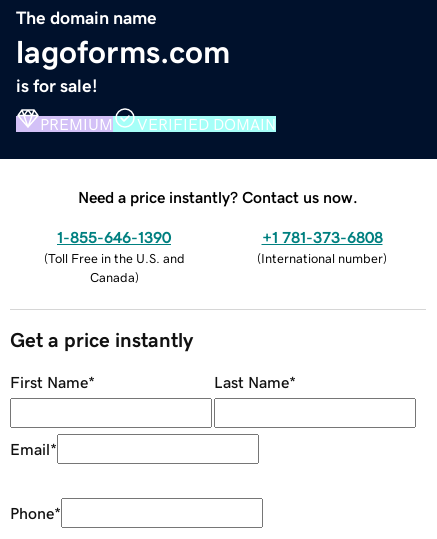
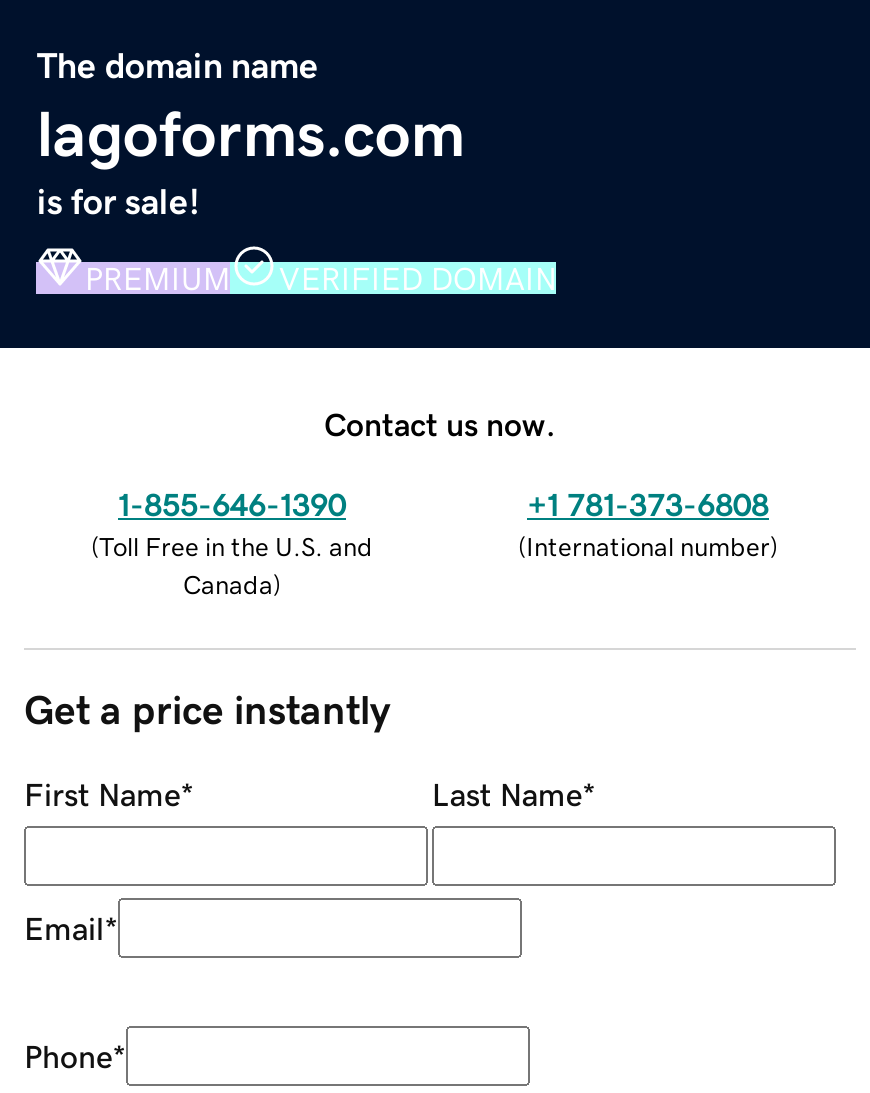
[78,189,358,205] Need a price instantly? Contact us now. -> [324,407,556,439] Contact us now.

